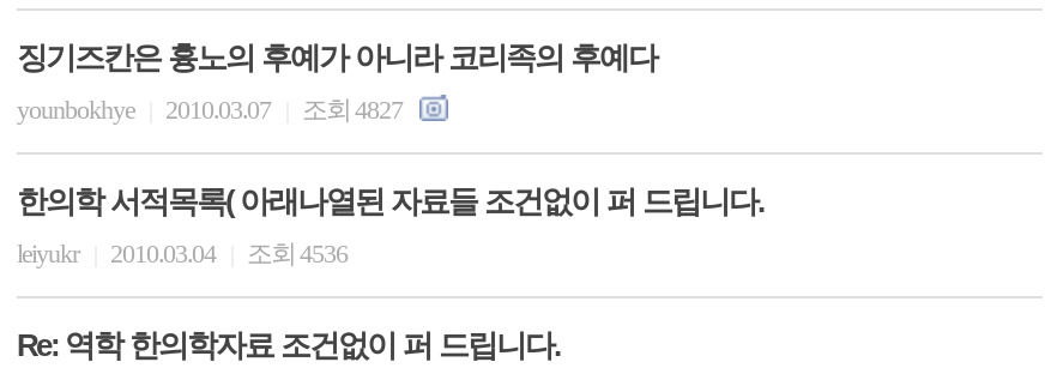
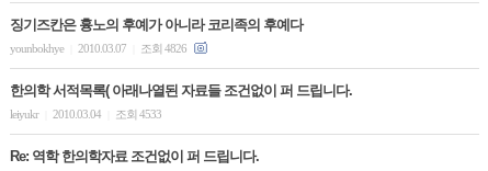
[17,95,407,123] younbokhye 2010.03.07 조회 4827 -> [10,42,189,55] younbokhye 2010.03.07 조회 4826
[17,239,348,267] leiyukr 2010.03.04 조회 4536 -> [10,107,161,121] leiyukr 2010.03.04 조회 4533

